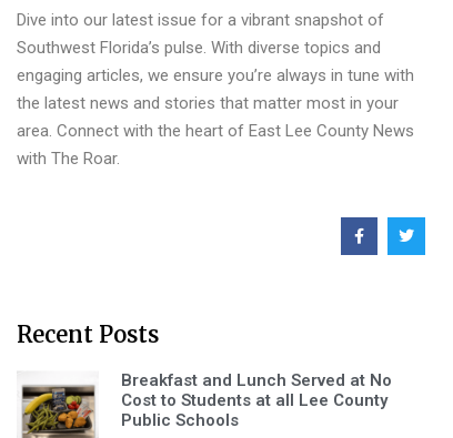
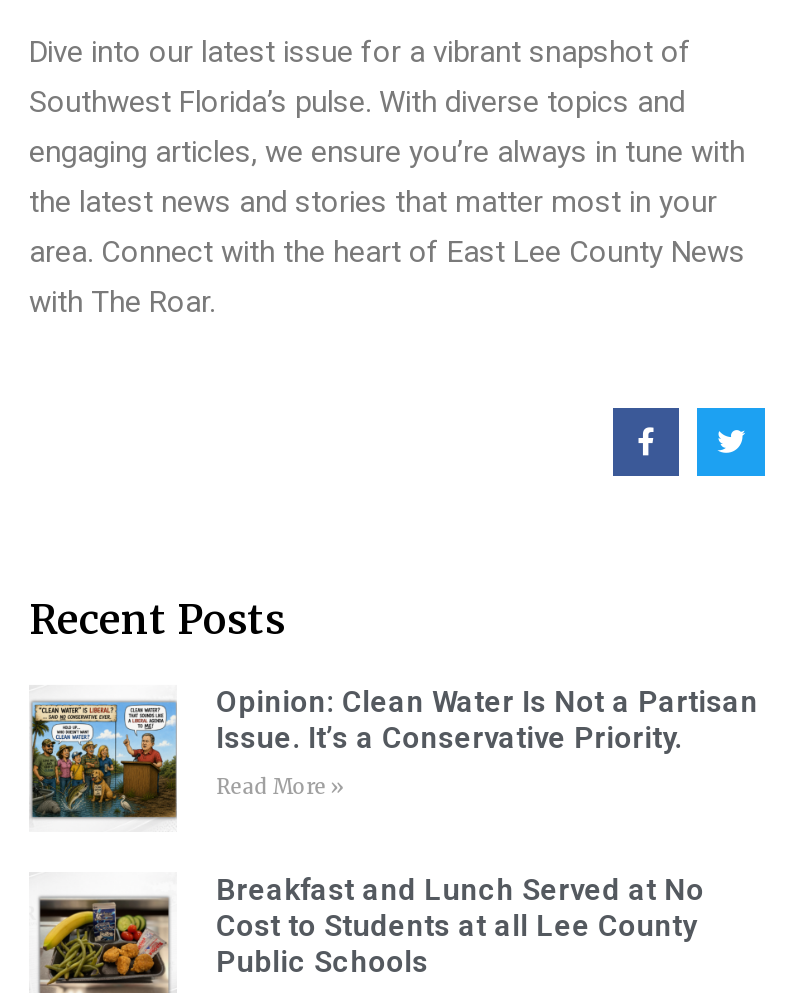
none -> [29,684,758,822] [image] | Opinion: Clean Water Is Not a Partisan | Issue. It’s a Conservative Priority. | Read More »

